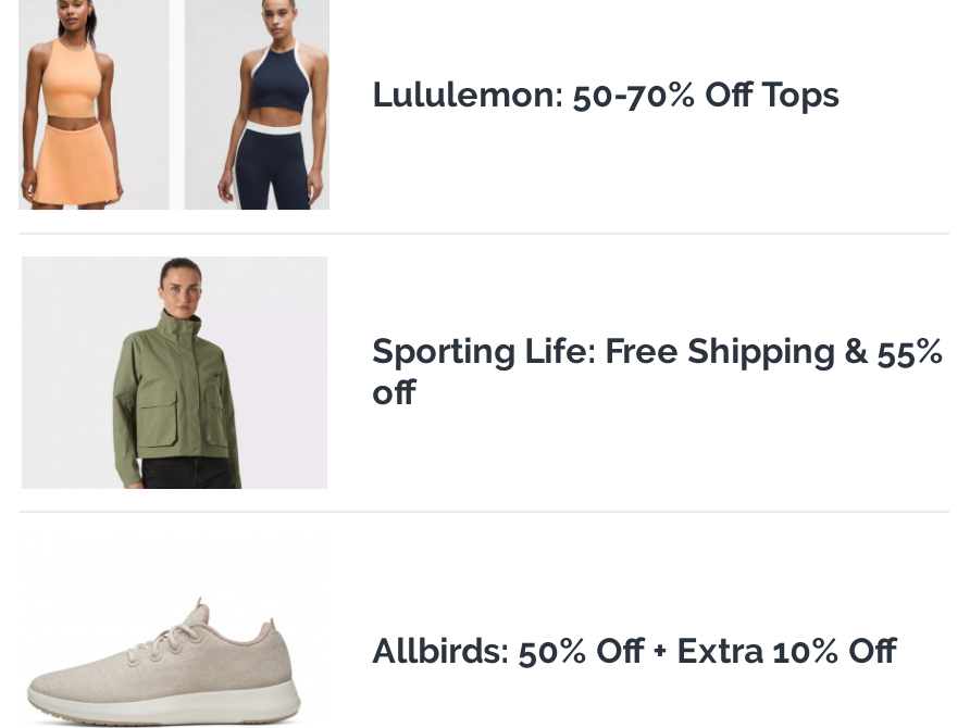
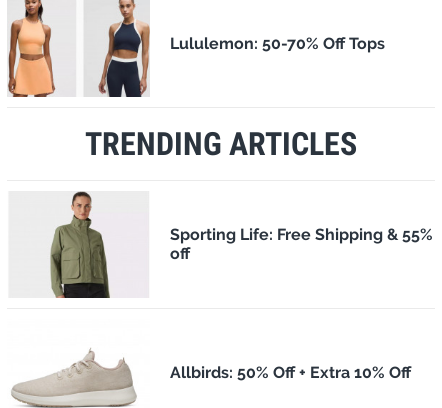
none -> [85,125,357,163] TRENDING ARTICLES

